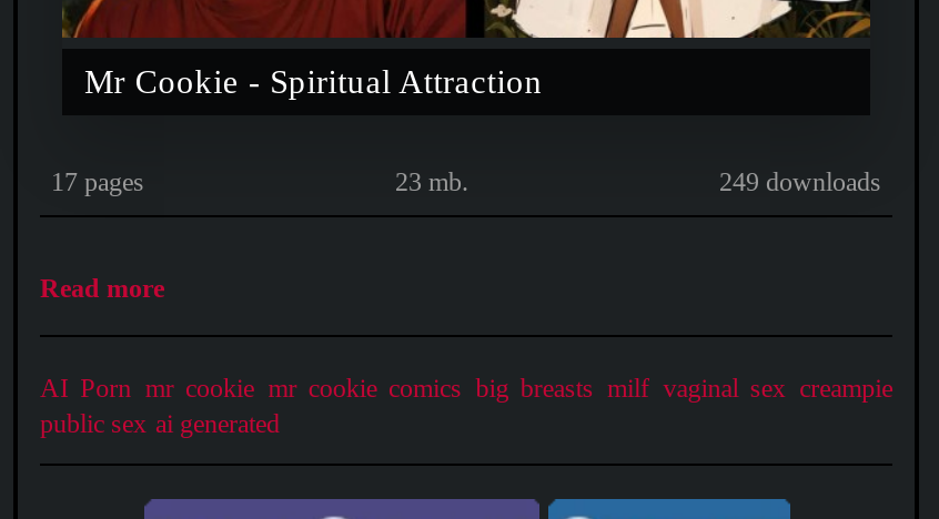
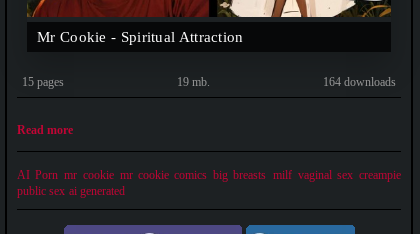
[51,167,144,198] 17 pages -> [22,75,64,89] 15 pages
[395,167,468,198] 23 mb. -> [177,75,210,89] 19 mb.
[719,167,881,198] 249 downloads -> [323,75,396,89] 164 downloads

